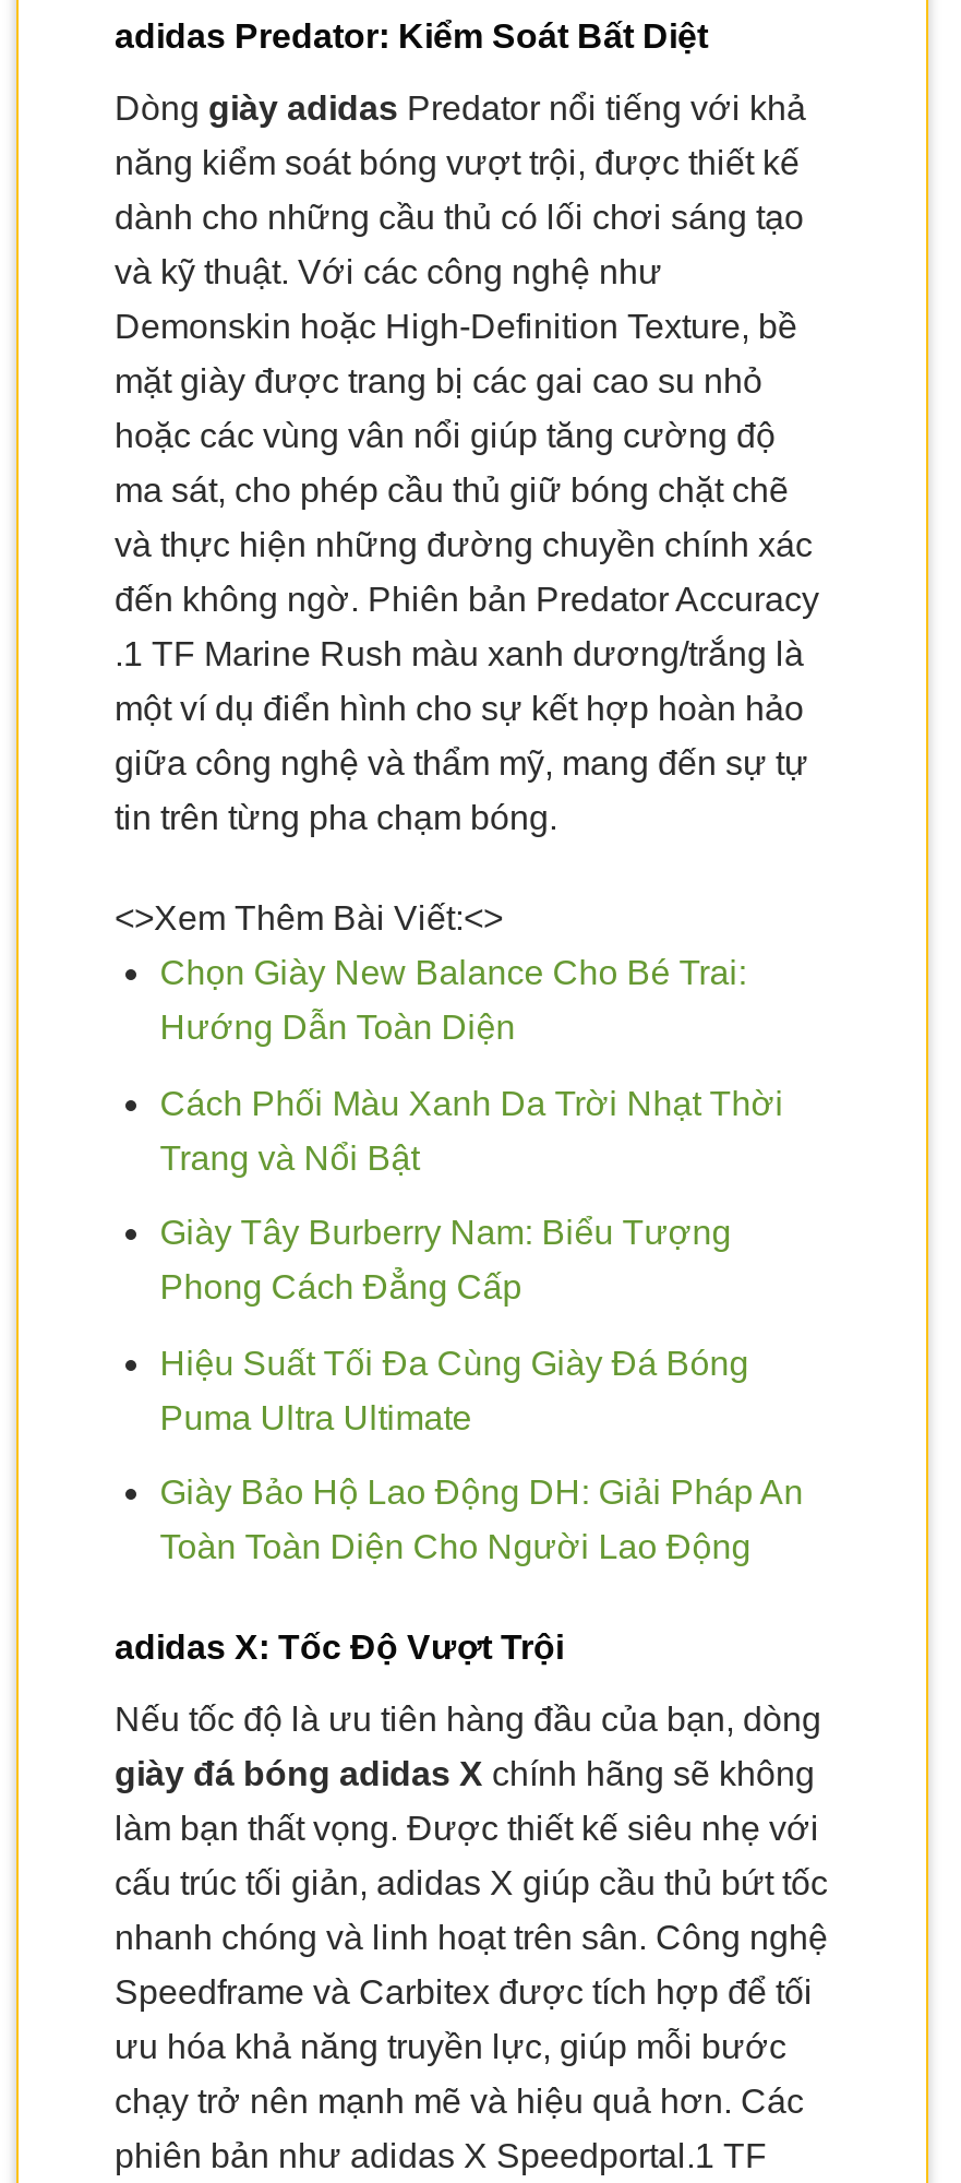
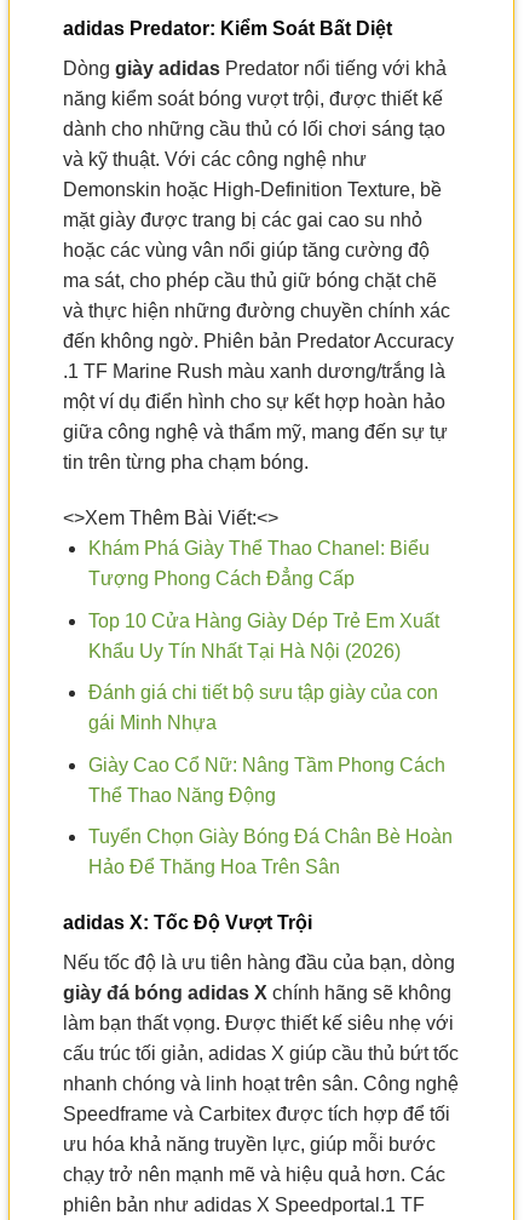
[160,954,747,991] Chọn Giày New Balance Cho Bé Trai: -> [88,538,429,559] Khám Phá Giày Thể Thao Chanel: Biểu
[160,1009,516,1046] Hướng Dẫn Toàn Diện -> [88,568,354,589] Tượng Phong Cách Đẳng Cấp
[160,1084,784,1121] Cách Phối Màu Xanh Da Trời Nhạt Thời -> [88,610,439,631] Top 10 Cửa Hàng Giày Dép Trẻ Em Xuất
[160,1139,420,1176] Trang và Nổi Bật -> [88,640,400,661] Khẩu Uy Tín Nhất Tại Hà Nội (2026)
[160,1214,731,1251] Giày Tây Burberry Nam: Biểu Tượng -> [88,682,438,703] Đánh giá chi tiết bộ sưu tập giày của con
[160,1269,522,1306] Phong Cách Đẳng Cấp -> [88,713,216,733] gái Minh Nhựa
[160,1344,749,1381] Hiệu Suất Tối Đa Cùng Giày Đá Bóng -> [88,755,445,775] Giày Cao Cổ Nữ: Nâng Tầm Phong Cách
[160,1399,472,1436] Puma Ultra Ultimate -> [88,785,276,805] Thể Thao Năng Động
[160,1474,803,1511] Giày Bảo Hộ Lao Động DH: Giải Pháp An -> [88,827,452,847] Tuyển Chọn Giày Bóng Đá Chân Bè Hoàn
[160,1529,751,1566] Toàn Toàn Diện Cho Người Lao Động -> [88,857,340,878] Hảo Để Thăng Hoa Trên Sân

